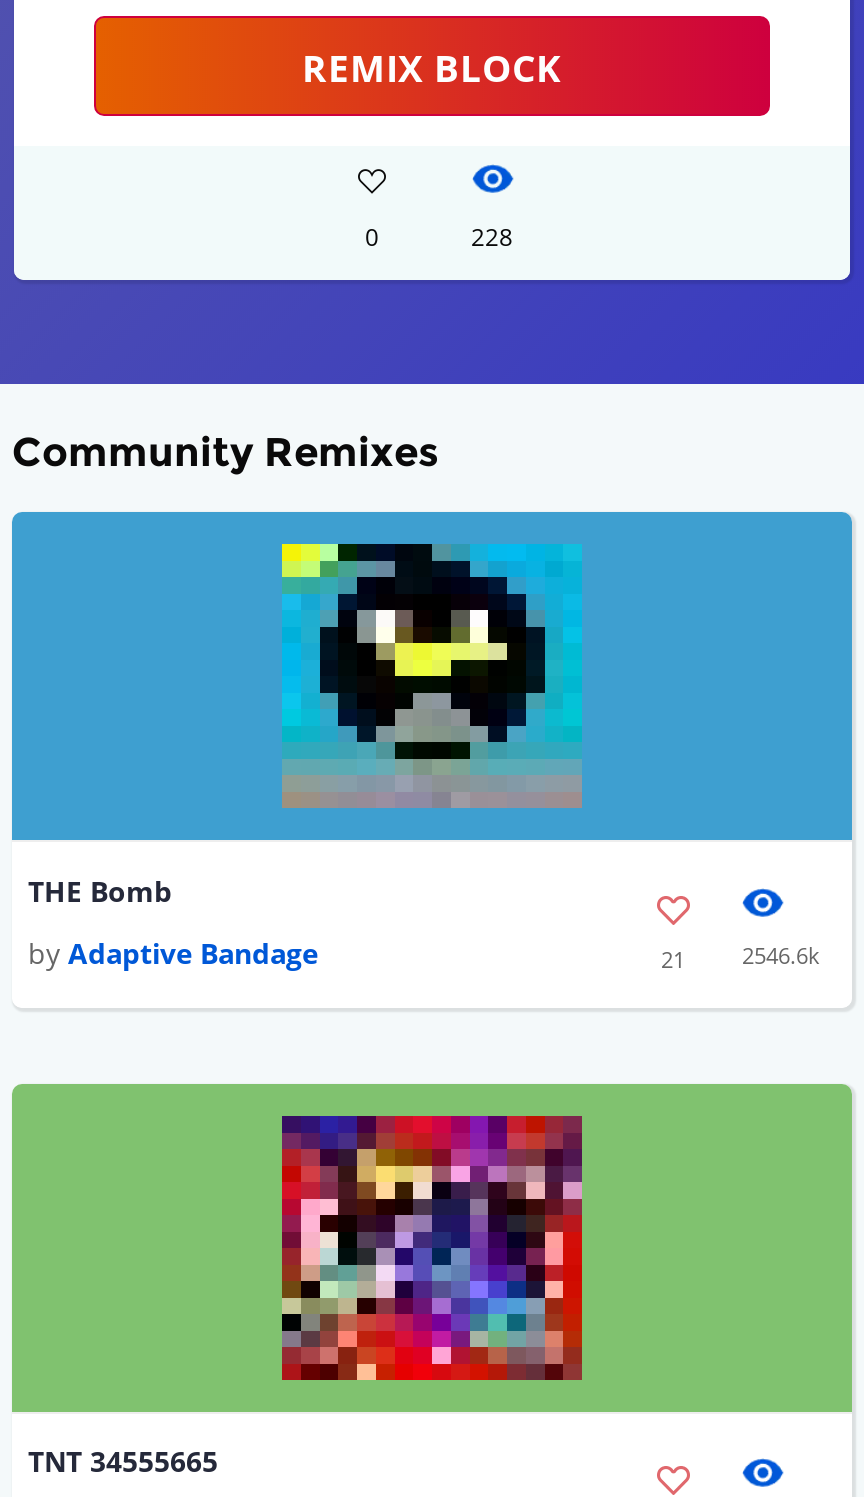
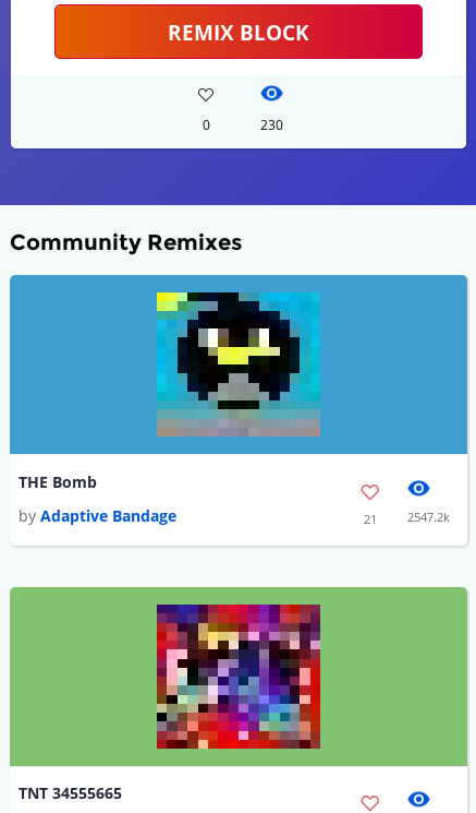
[471,221,513,255] 228 -> [260,116,283,135] 230
[661,939,820,973] 21 2546.6k -> [363,508,450,527] 21 2547.2k

